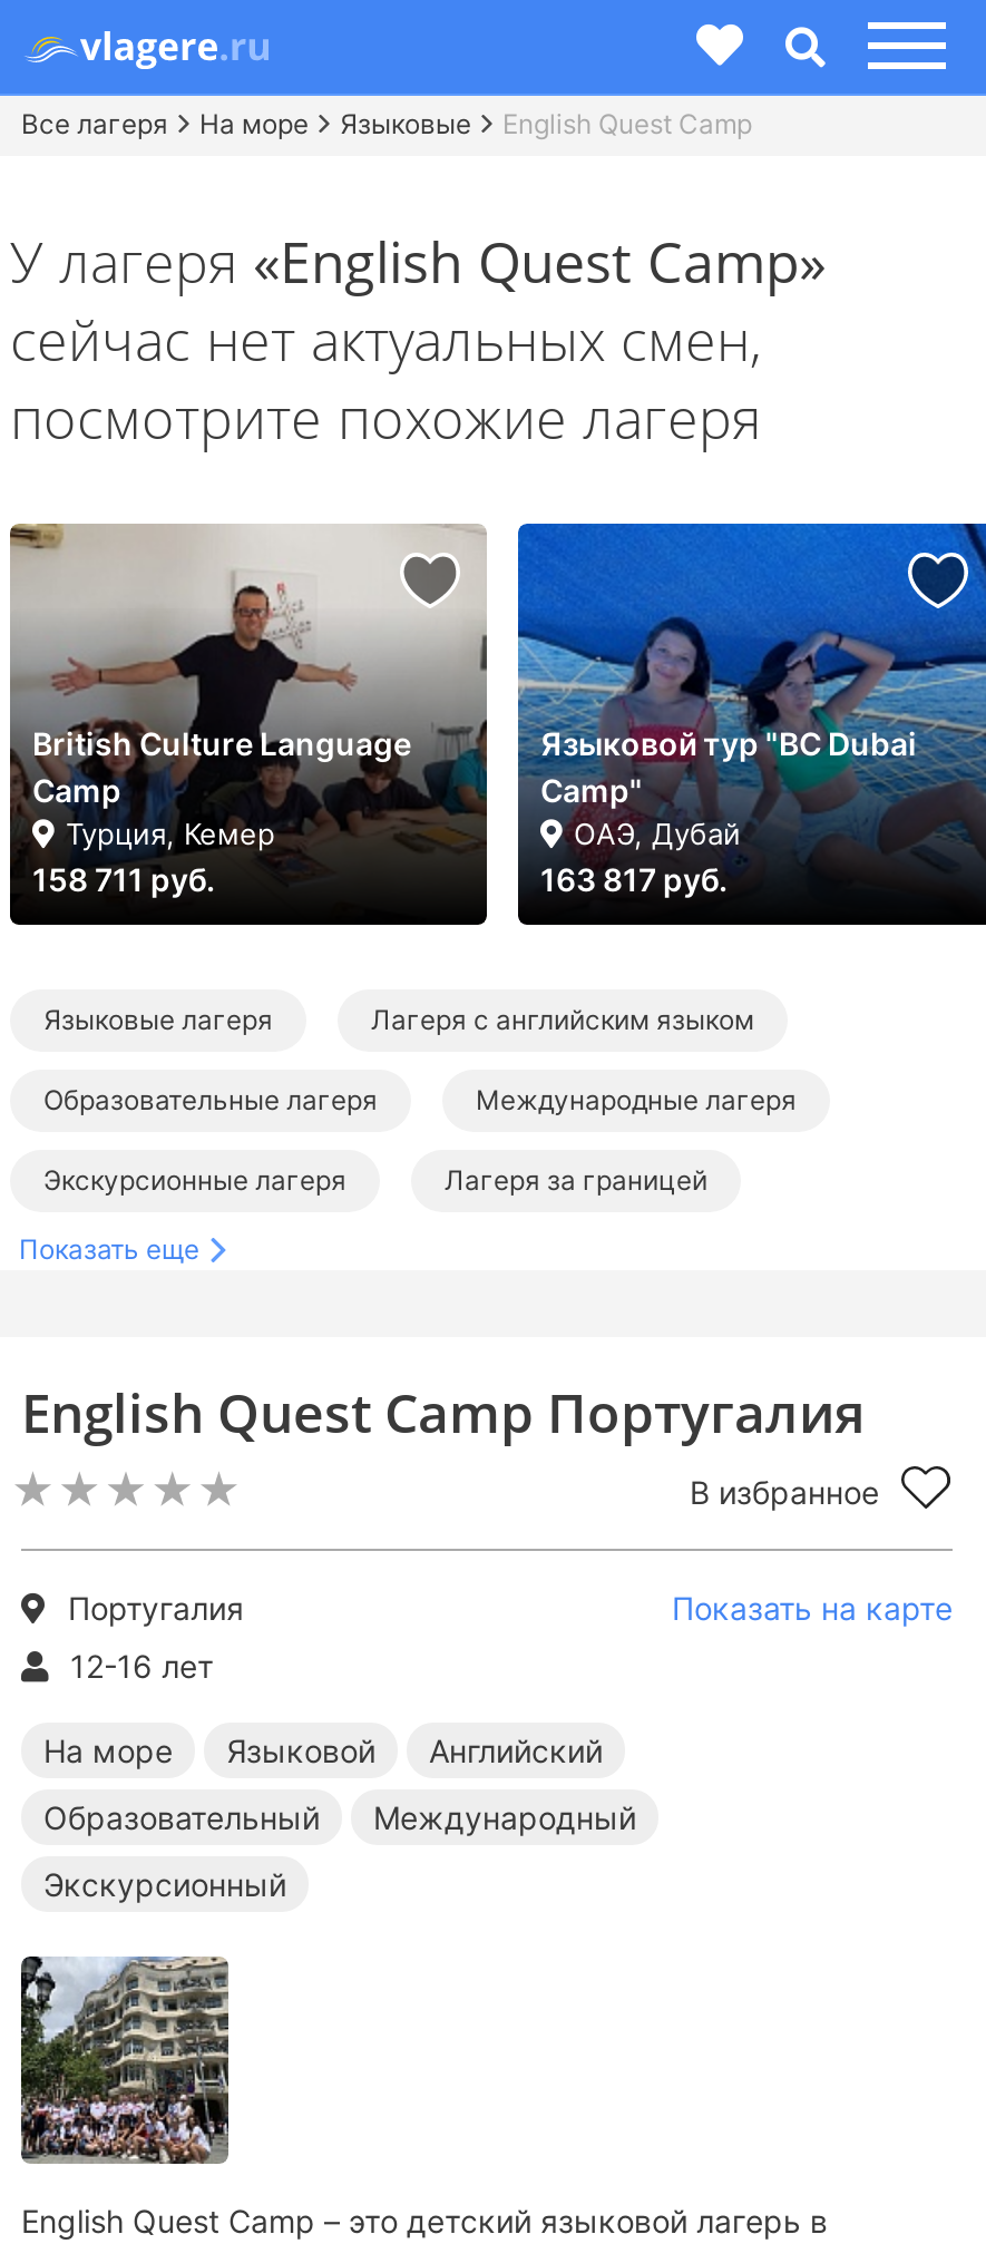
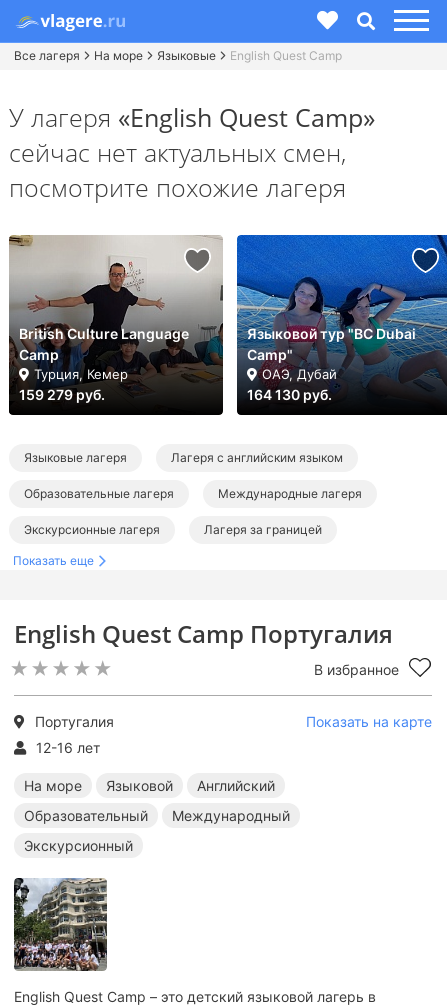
[32,860,215,898] 158 711 руб. -> [19,386,105,403] 159 279 руб.
[540,860,728,898] 163 817 руб. -> [247,386,332,403] 164 130 руб.

